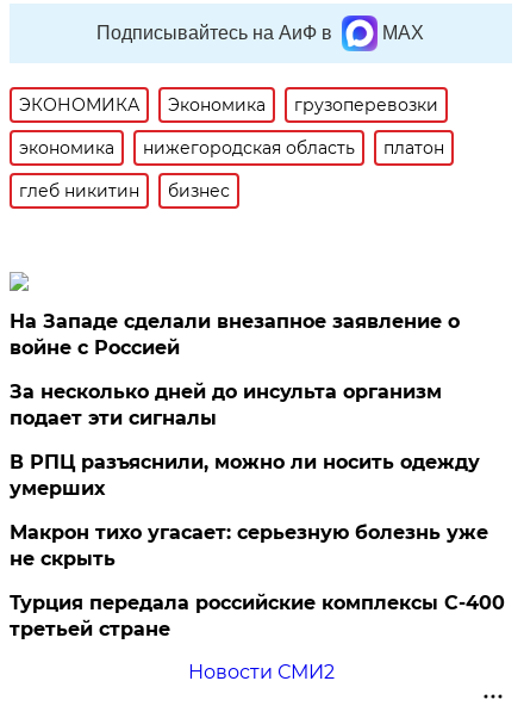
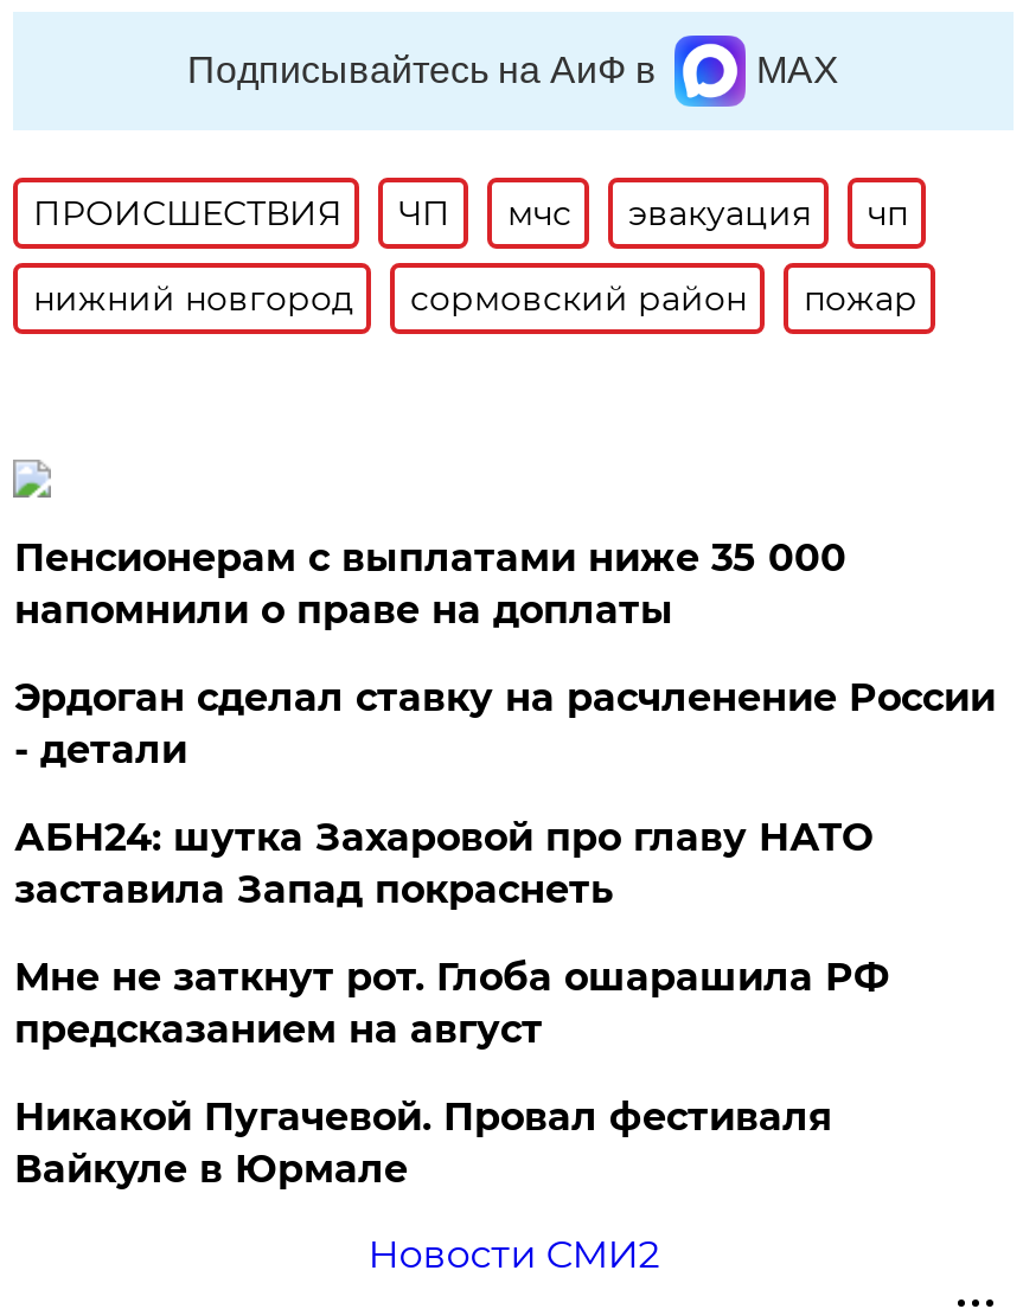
[20,94,445,201] ЭКОНОМИКА | Экономика | грузоперевозки | экономика | нижегородская область | платон | глеб никитин | бизнес -> [33,191,917,319] ПРОИСШЕСТВИЯ | ЧП | мчс | эвакуация | чп | нижний новгород | сормовский район | пожар
[10,310,505,640] На Западе сделали внезапное заявление о | войне с Россией | За несколько дней до инсульта организм | подает эти сигналы | В РПЦ разъяснили, можно ли носить одежду | умерших | Макрон тихо угасает: серьезную болезнь уже | не скрыть | Турция передала российские комплексы С-400 | третьей стране -> [14,534,995,1191] Пенсионерам с выплатами ниже 35 000 | напомнили о праве на доплаты | Эрдоган сделал ставку на расчленение России | - детали | АБН24: шутка Захаровой про главу НАТО | заставила Запад покраснеть | Мне не заткнут рот. Глоба ошарашила РФ | предсказанием на август | Никакой Пугачевой. Провал фестиваля | Вайкуле в Юрмале

